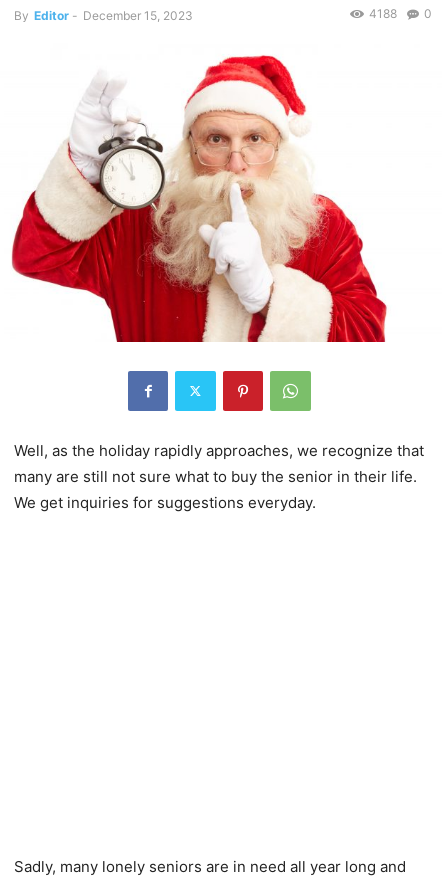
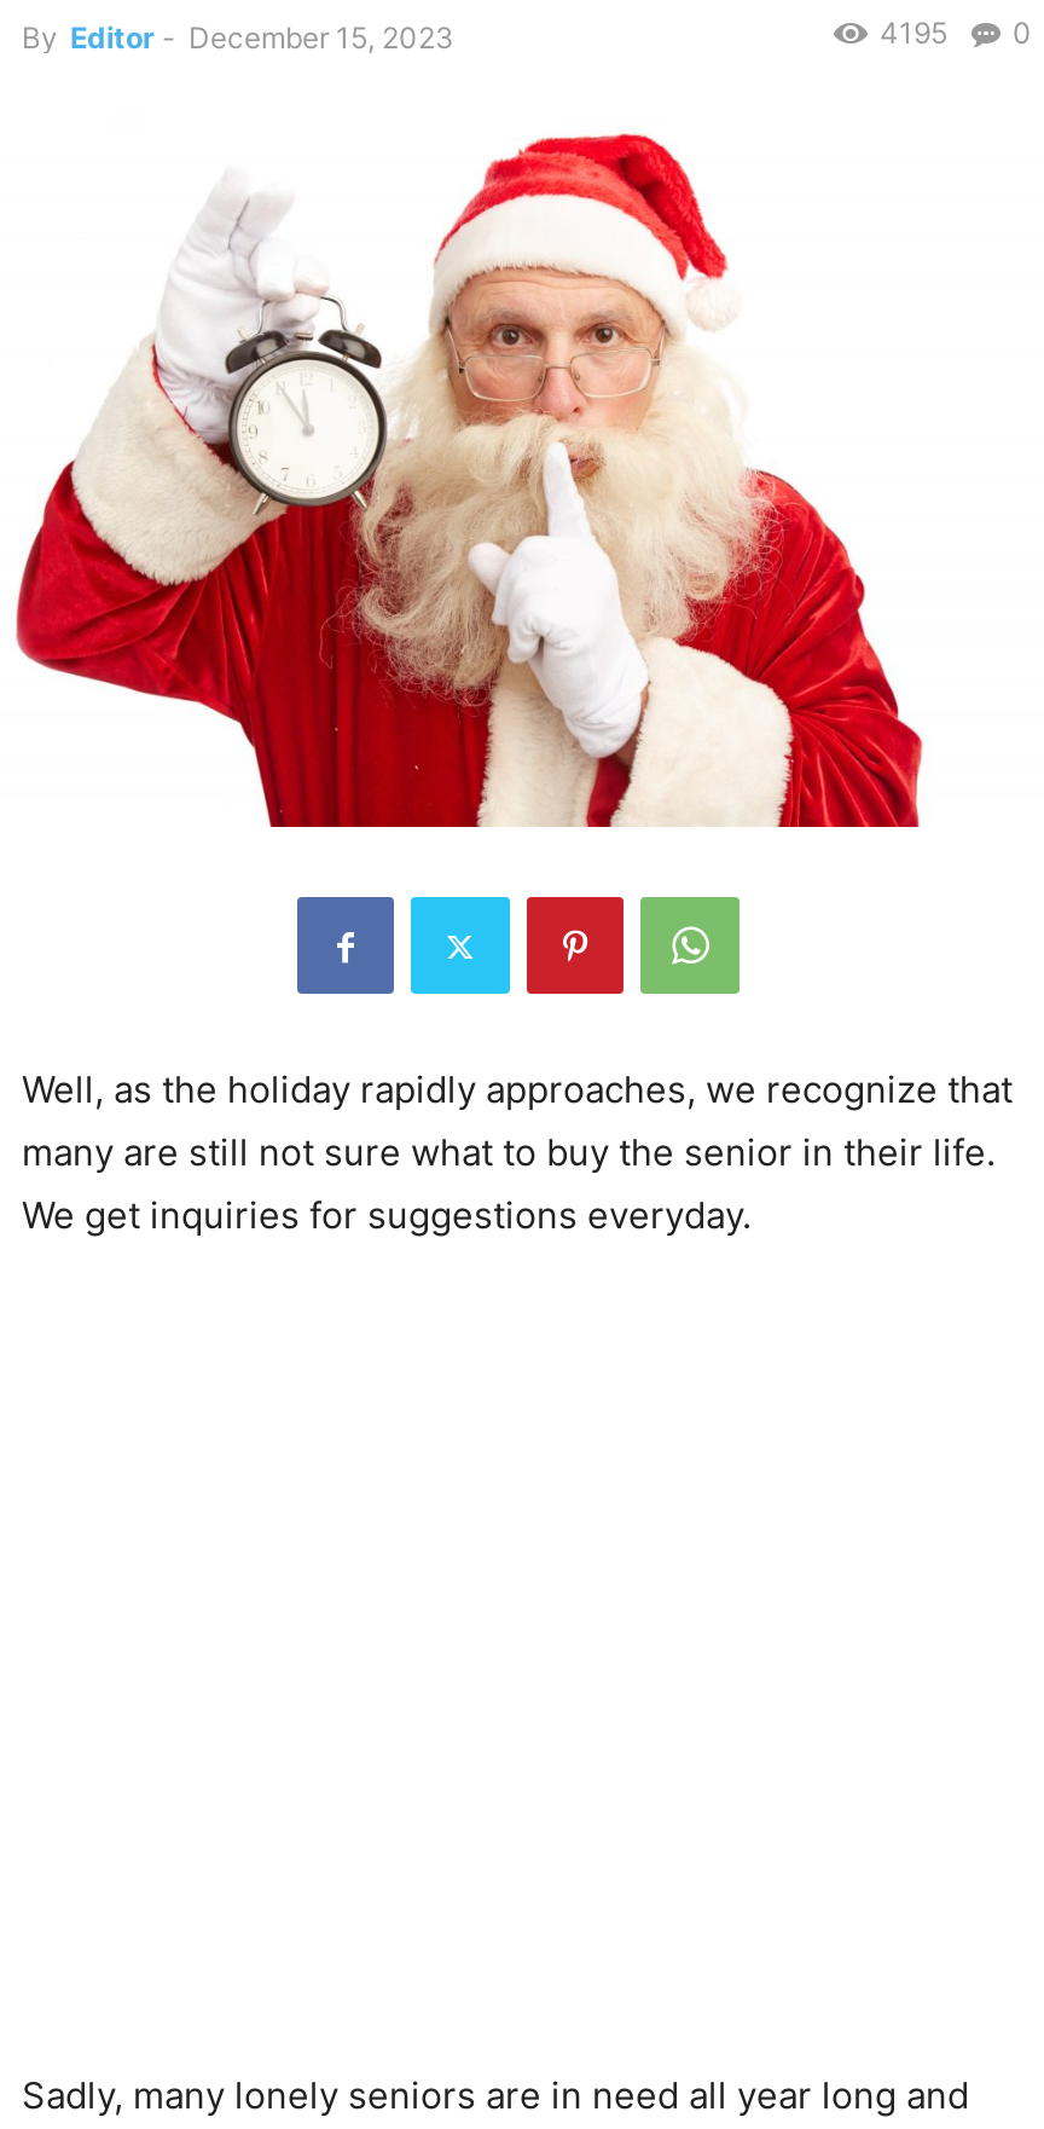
[369,6,432,21] 4188 0 -> [880,15,1032,51] 4195 0

